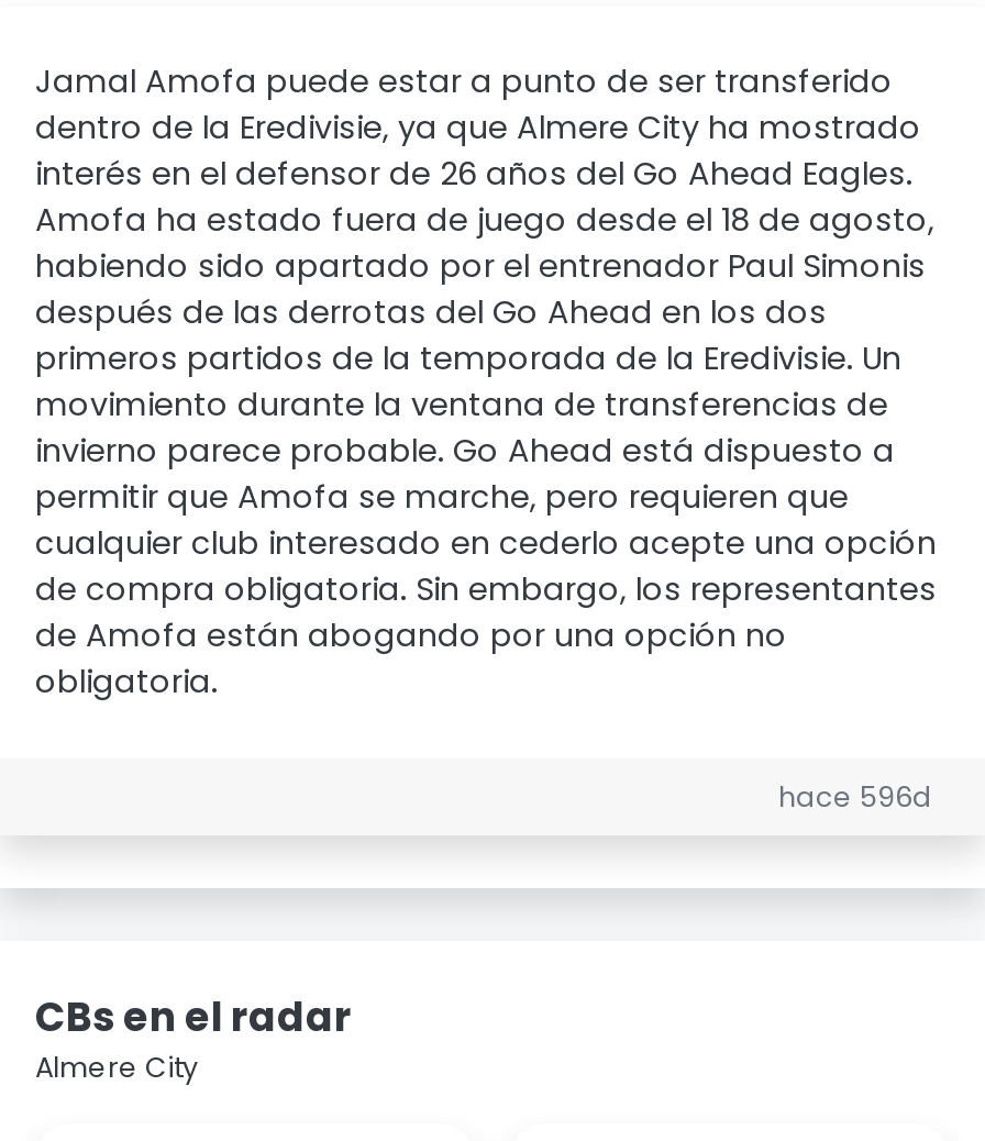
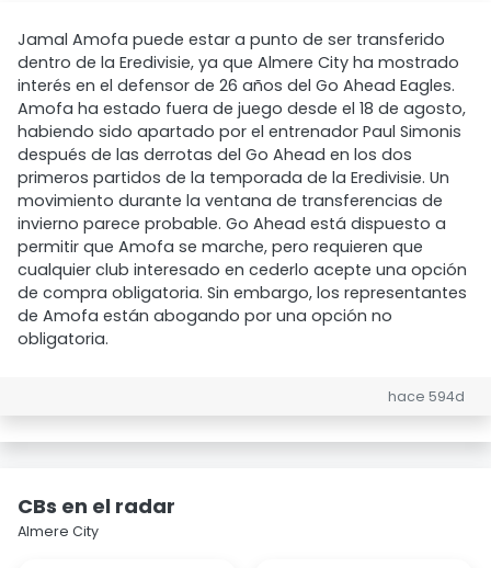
[778,778,932,816] hace 596d -> [388,387,465,406] hace 594d

